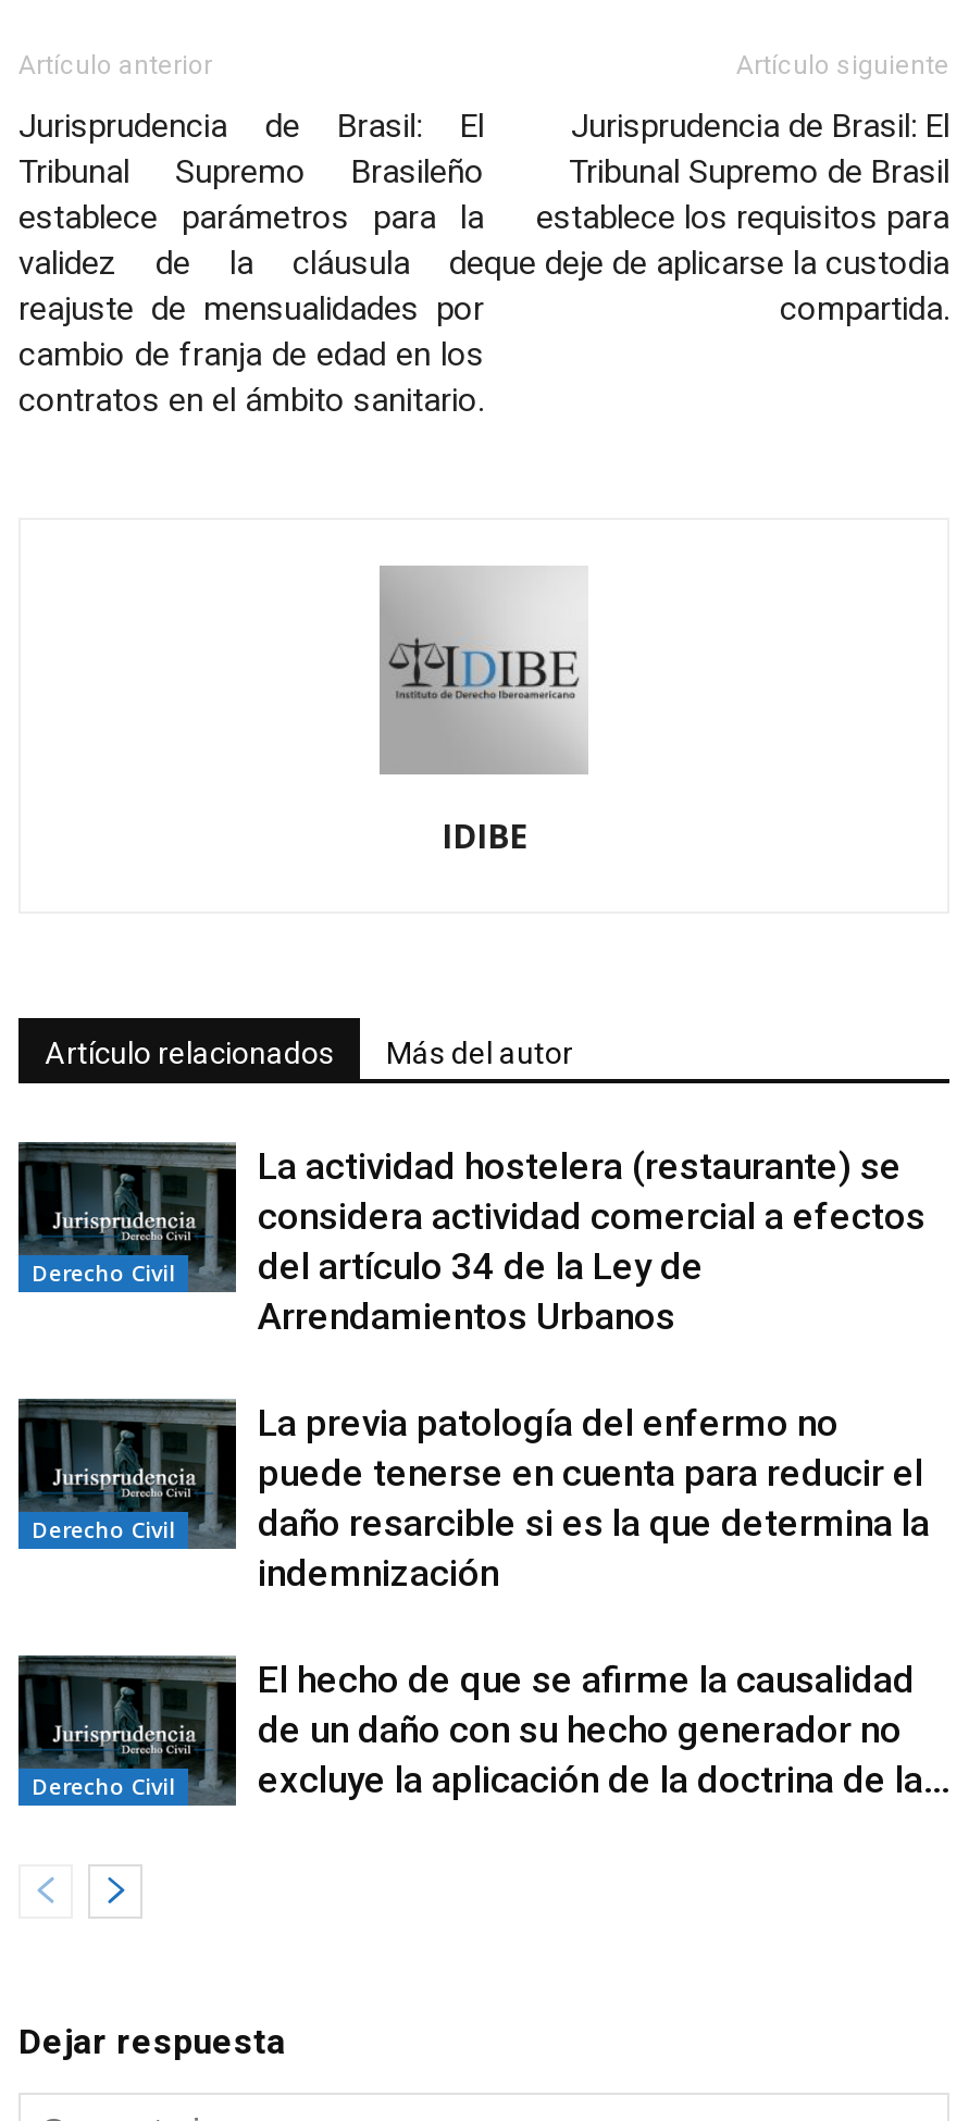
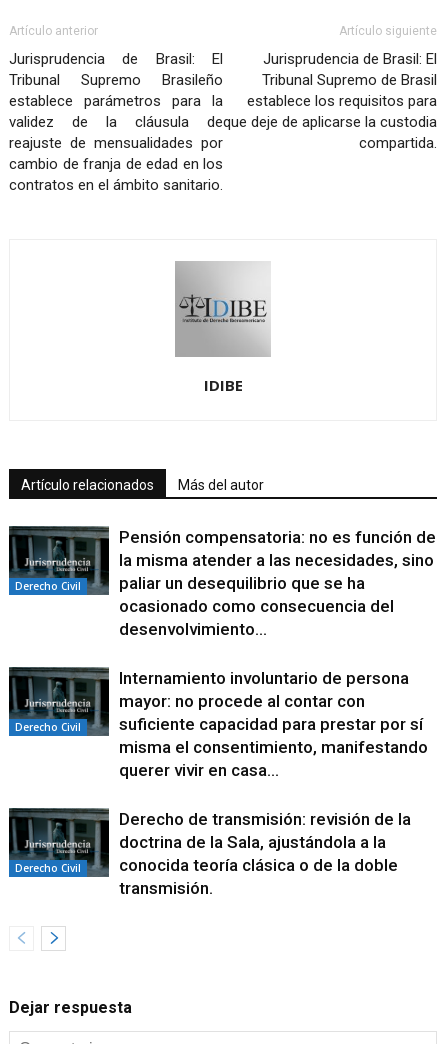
[258,1144,925,1338] La actividad hostelera (restaurante) se | considera actividad comercial a efectos | del artículo 34 de la Ley de | Arrendamientos Urbanos -> [119,527,436,639] Pensión compensatoria: no es función de | la misma atender a las necesidades, sino | paliar un desequilibrio que se ha | ocasionado como consecuencia del | desenvolvimiento...
[258,1401,930,1595] La previa patología del enfermo no | puede tenerse en cuenta para reducir el | daño resarcible si es la que determina la | indemnización -> [119,668,428,780] Internamiento involuntario de persona | mayor: no procede al contar con | suficiente capacidad para prestar por sí | misma el consentimiento, manifestando | querer vivir en casa...
[258,1658,949,1801] El hecho de que se afirme la causalidad | de un daño con su hecho generador no | excluye la aplicación de la doctrina de la... -> [119,809,411,898] Derecho de transmisión: revisión de la | doctrina de la Sala, ajustándola a la | conocida teoría clásica o de la doble | transmisión.

